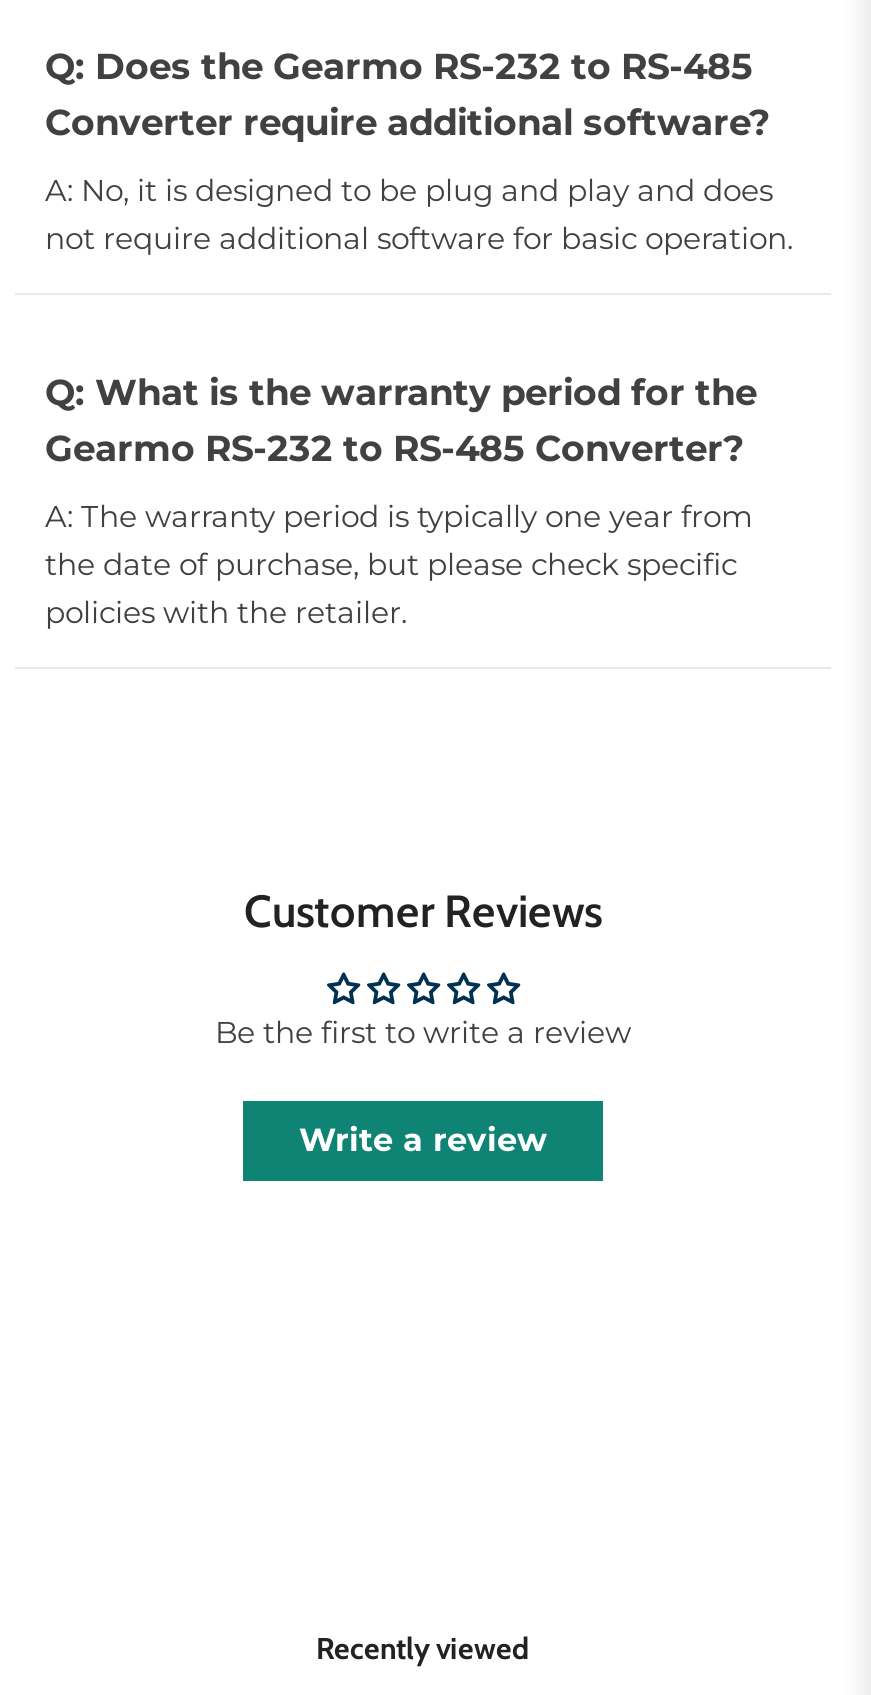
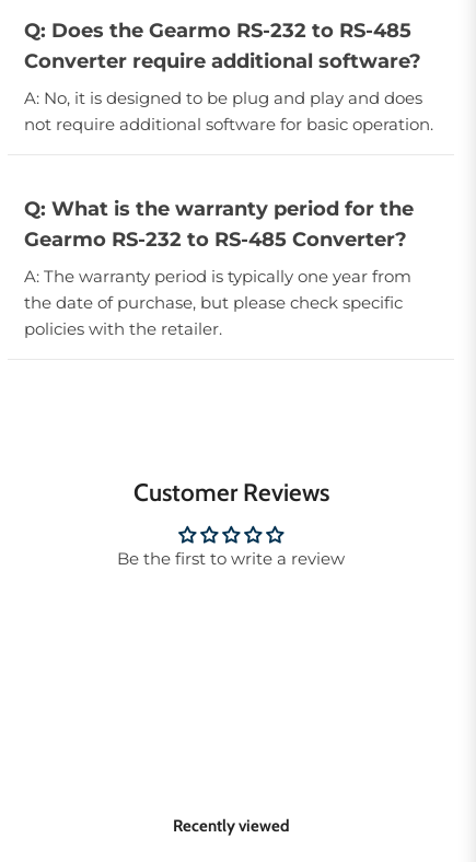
[299,1121,547,1159] Write a review -> none

